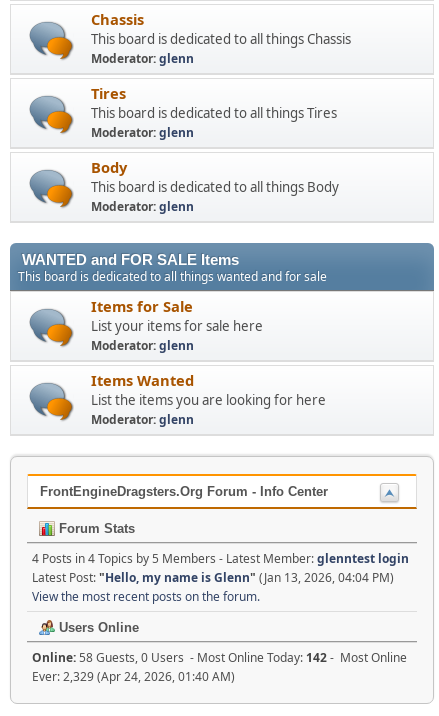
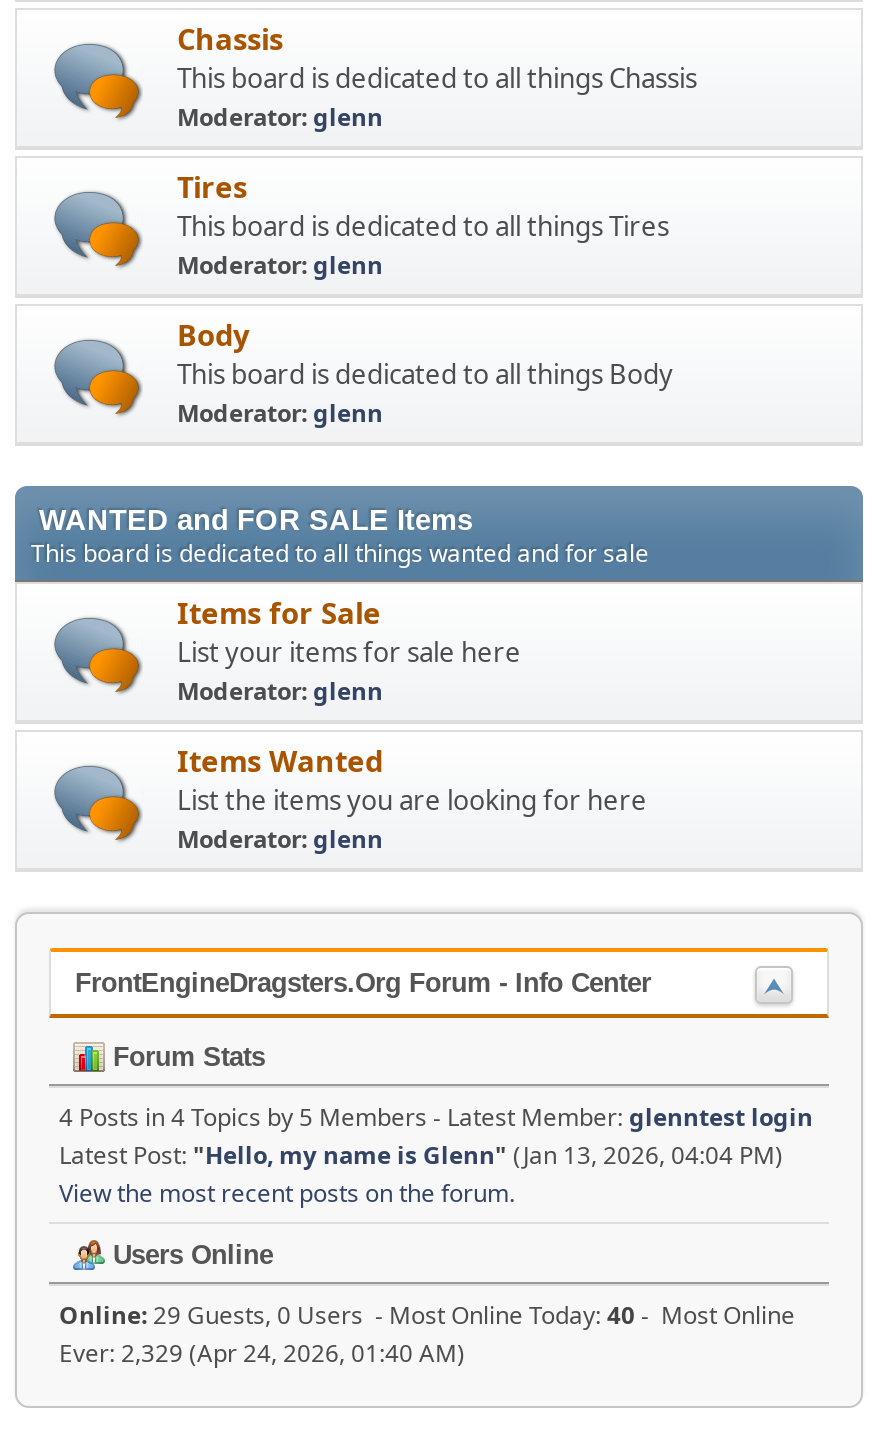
[32,649,407,666] Online: 58 Guests, 0 Users - Most Online Today: 142 - Most Online -> [59,1298,795,1332] Online: 29 Guests, 0 Users - Most Online Today: 40 - Most Online

